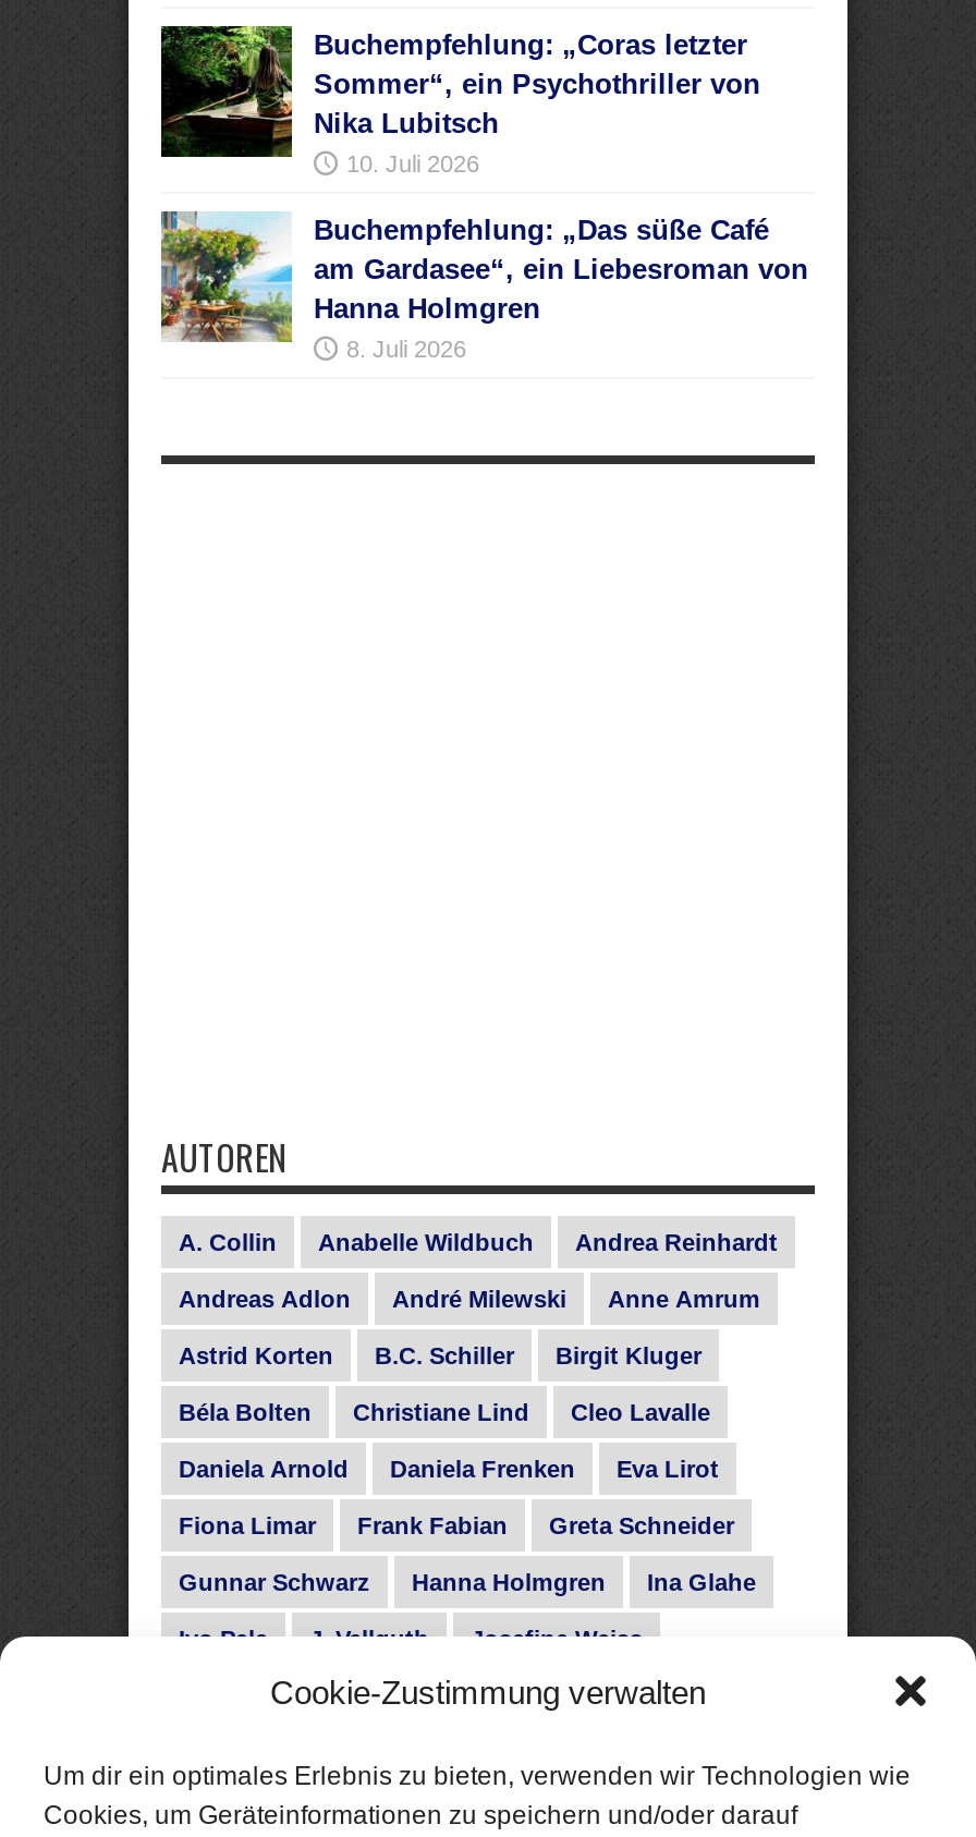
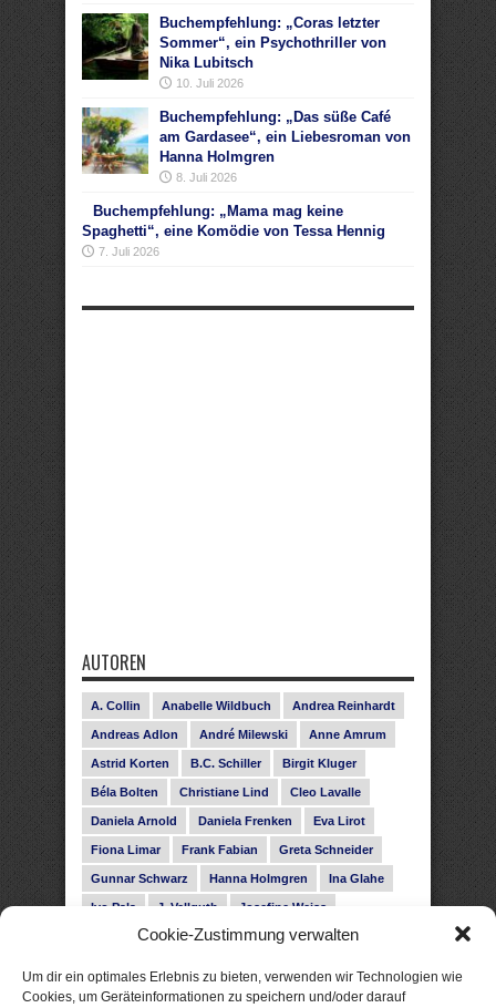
none -> [82,203,385,258] Buchempfehlung: „Mama mag keine | Spaghetti“, eine Komödie von Tessa Hennig | 7. Juli 2026

